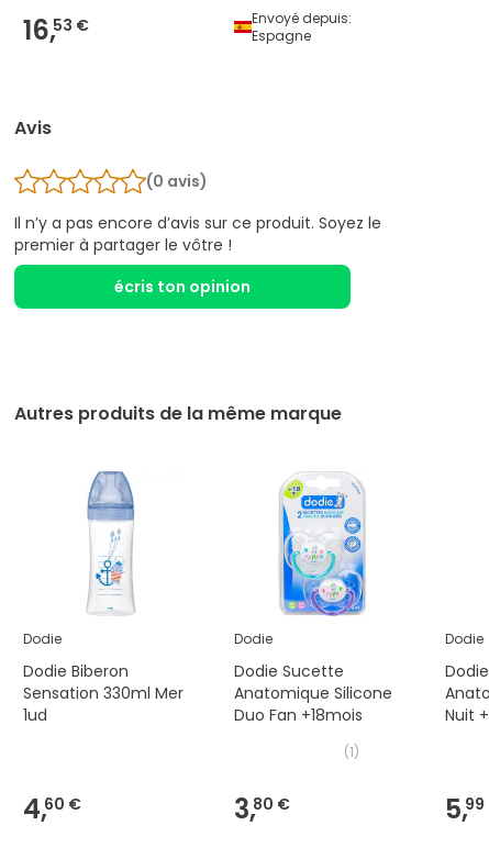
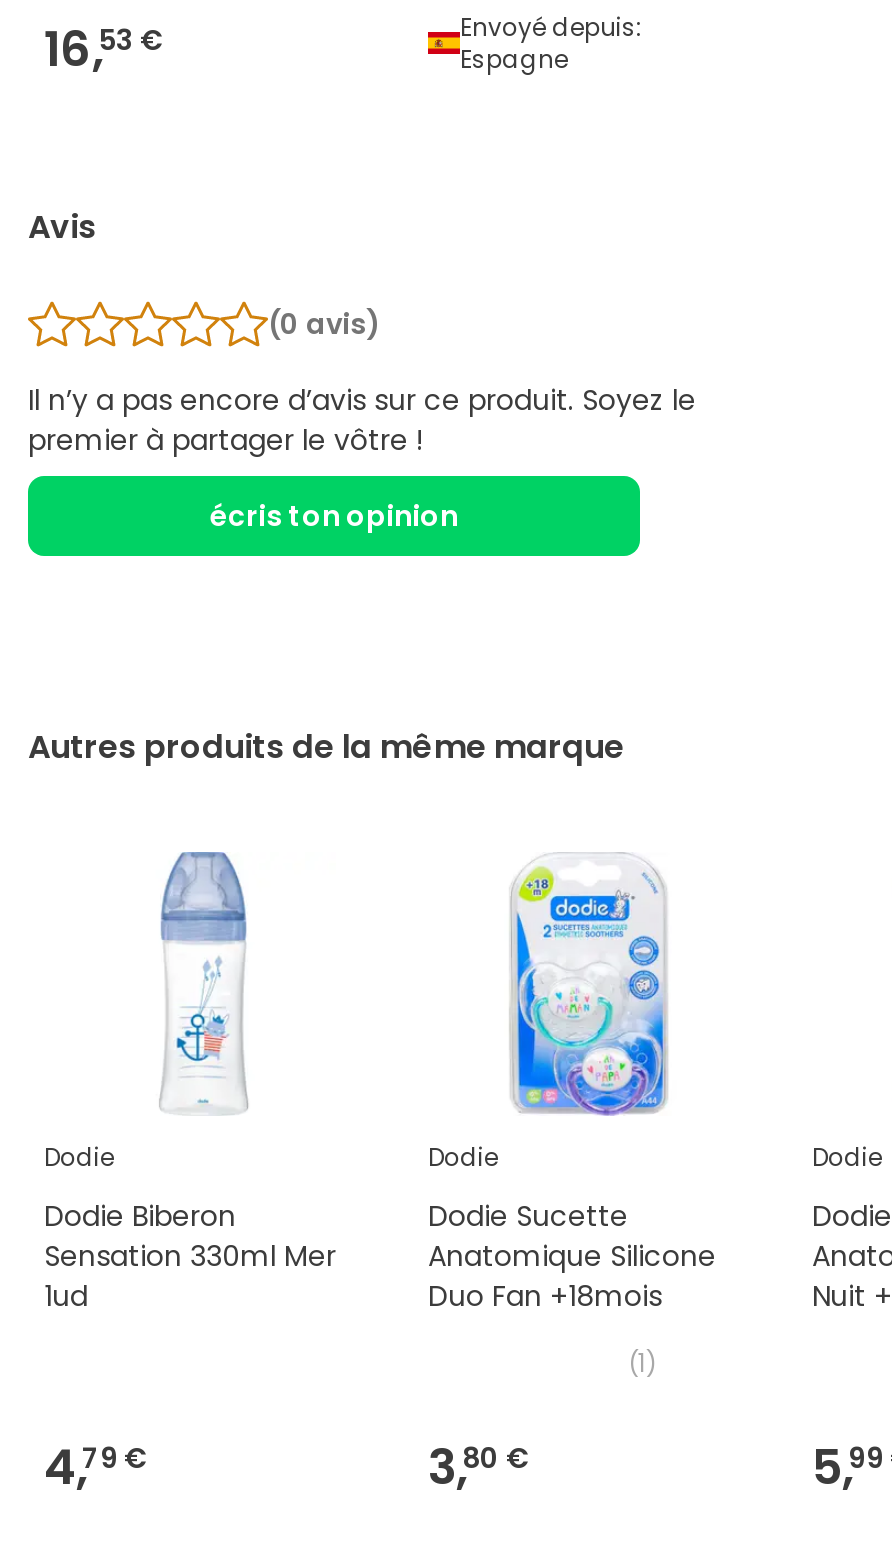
[23,790,81,827] 4, 60 € -> [44,1433,148,1499] 4, 79 €

